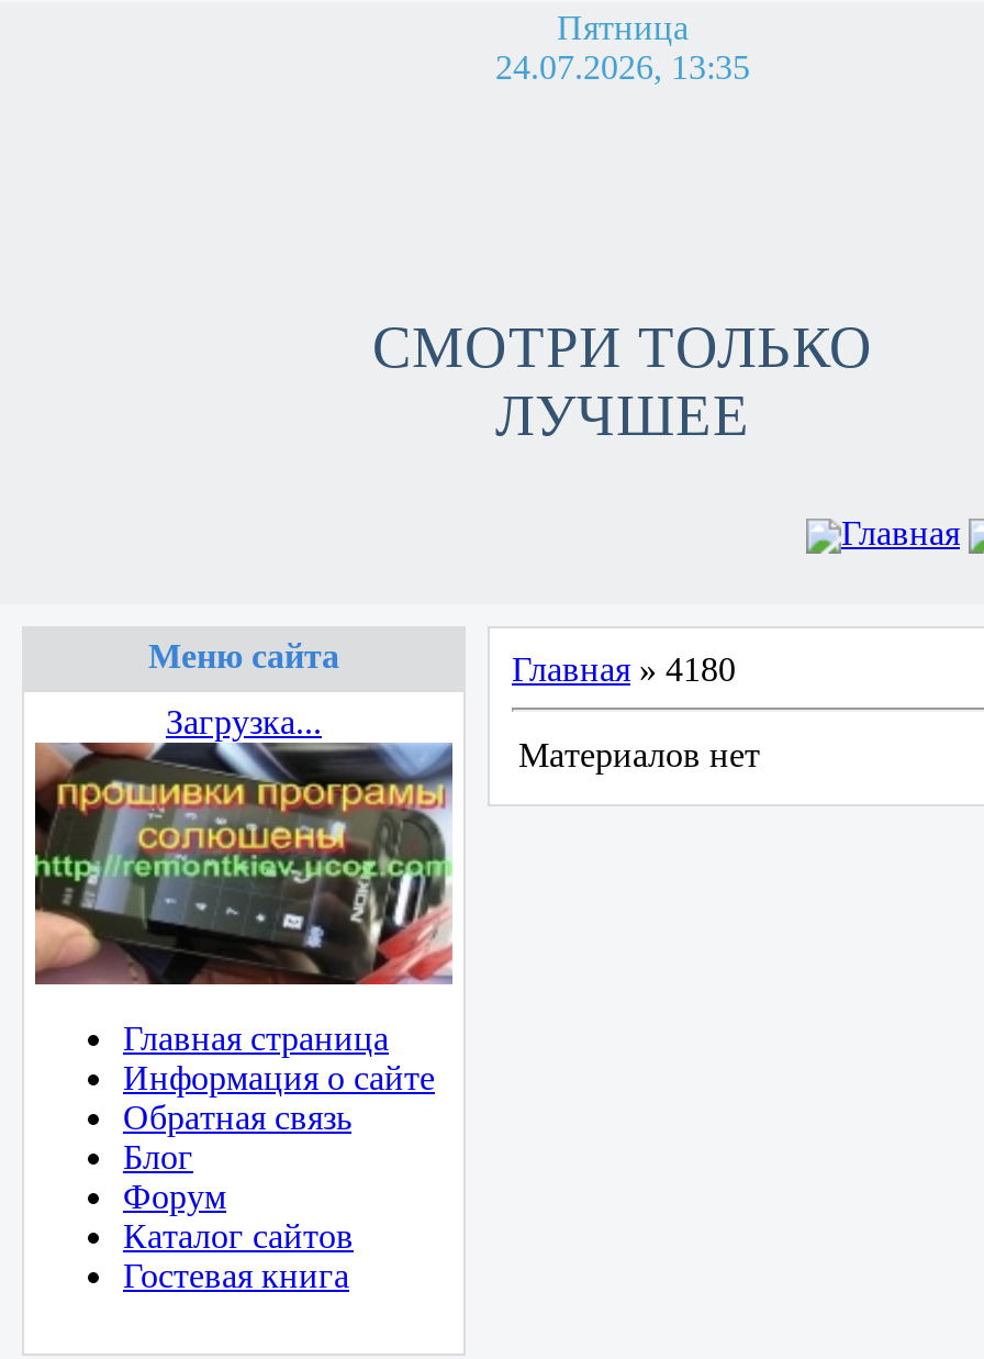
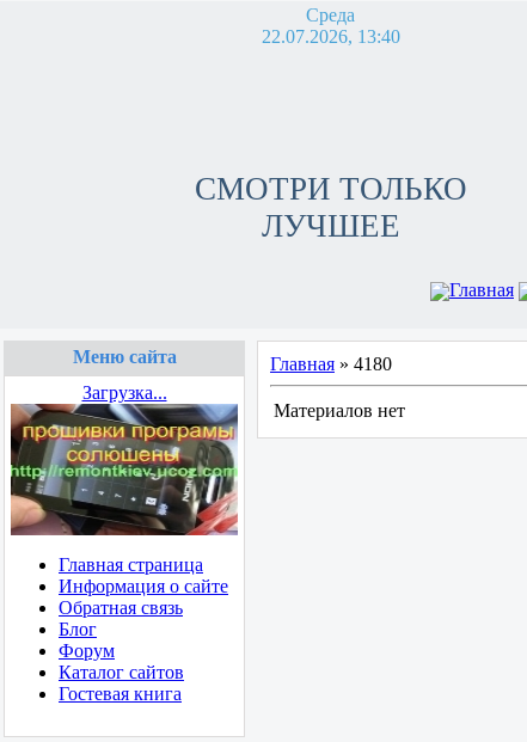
[495,9,750,86] Пятница | 24.07.2026, 13:35 -> [261,5,400,47] Среда | 22.07.2026, 13:40

